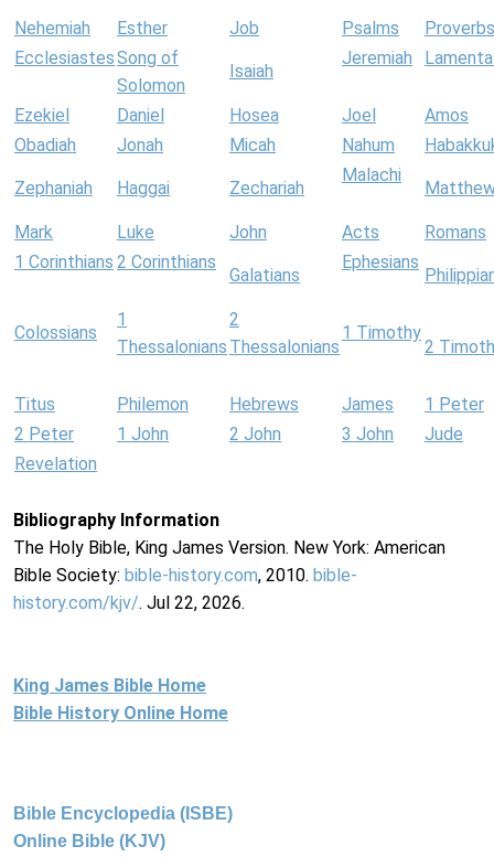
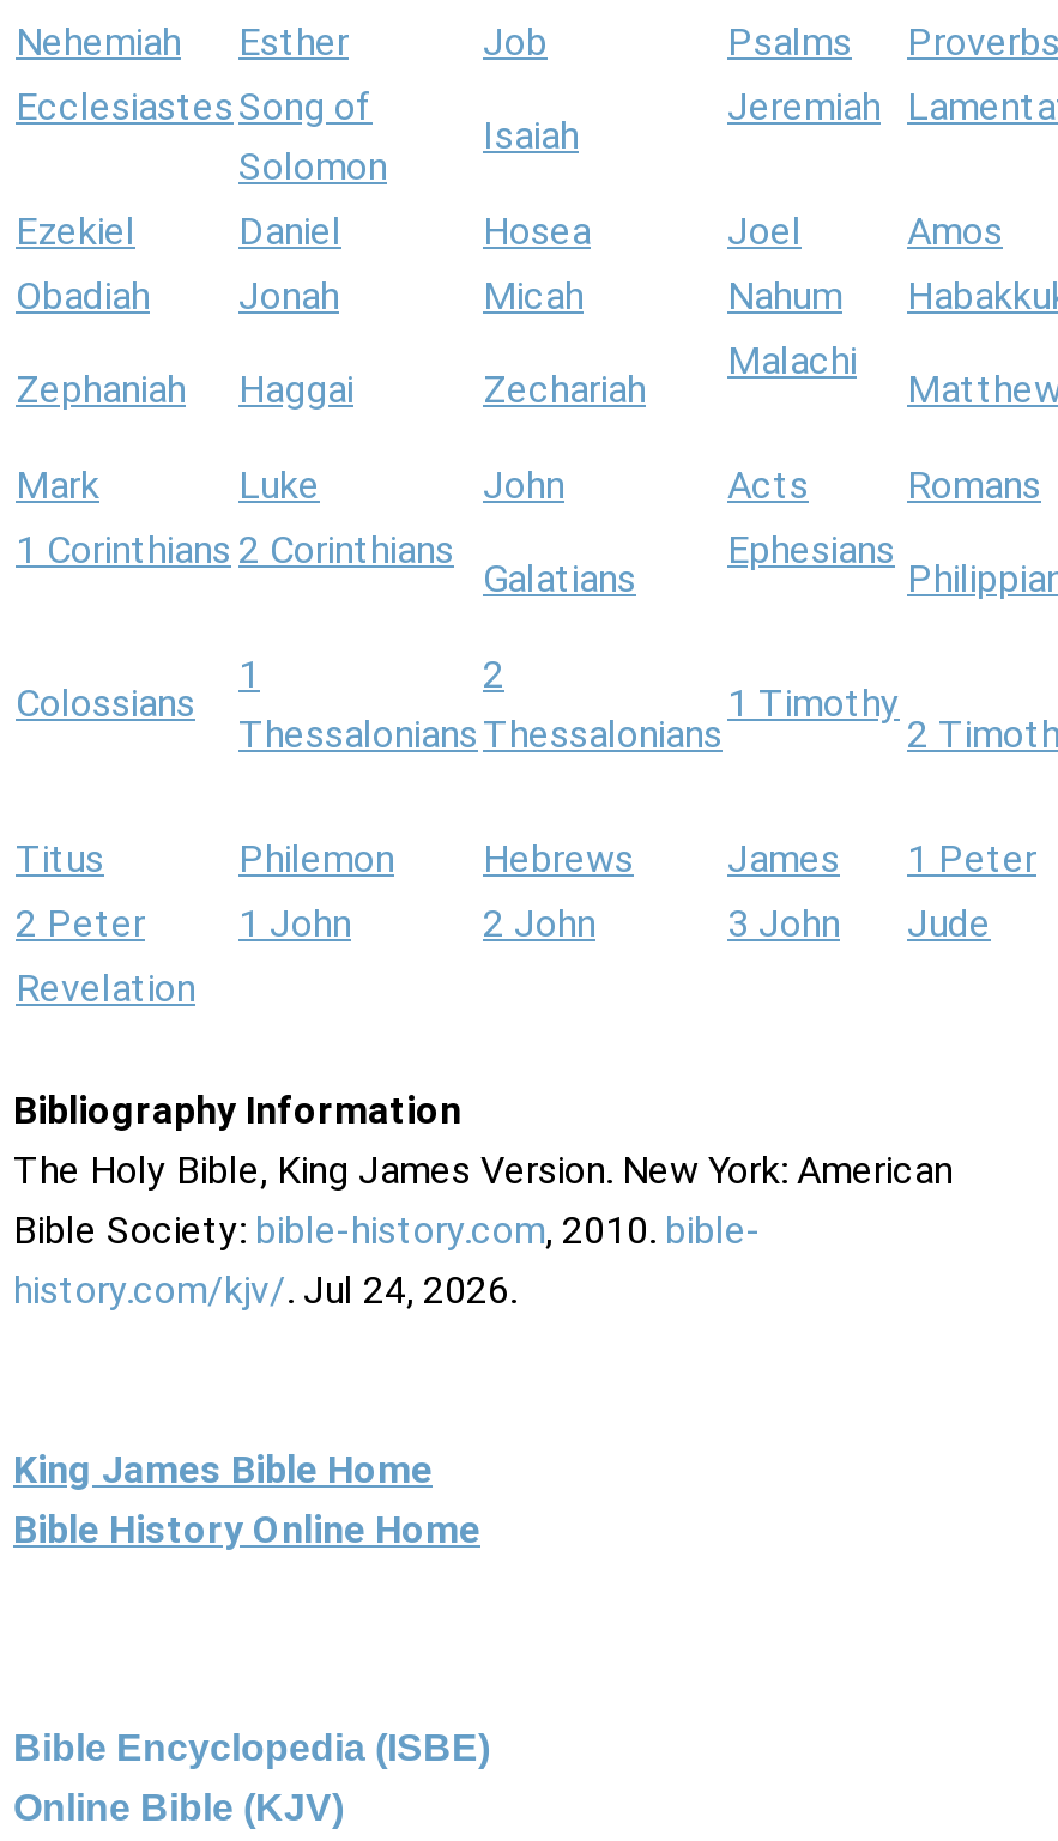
[13,593,245,614] history.com/kjv/. Jul 22, 2026. -> [13,1268,516,1313] history.com/kjv/. Jul 24, 2026.

